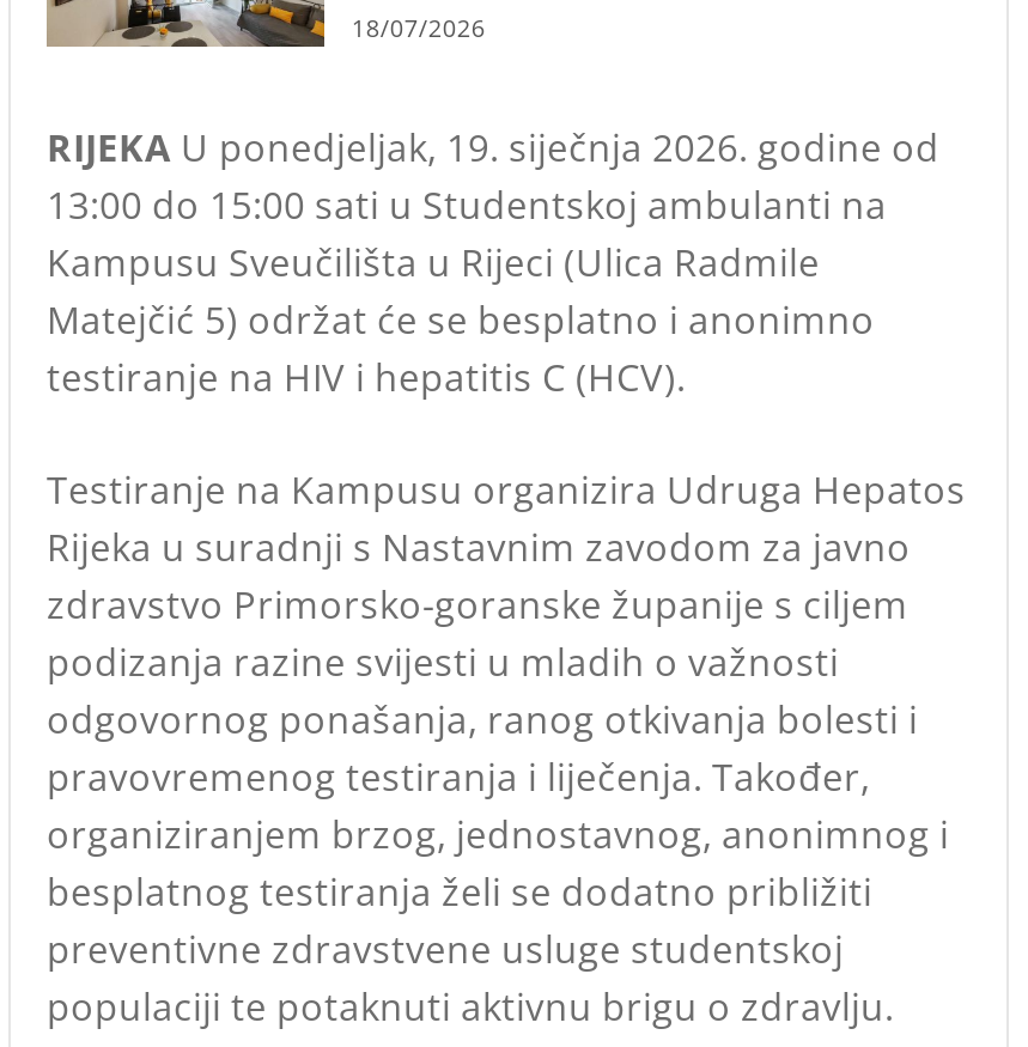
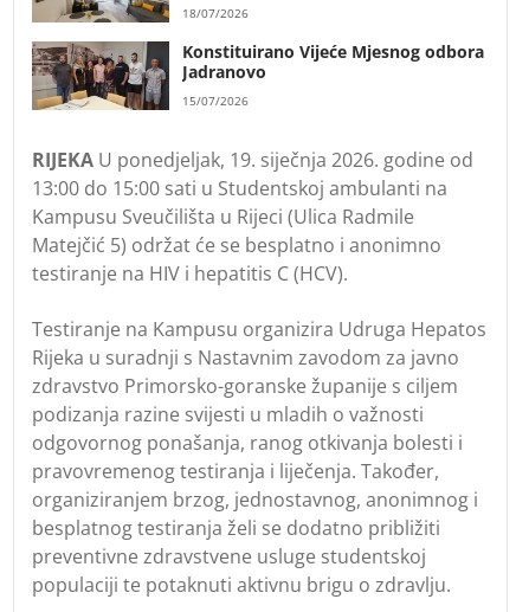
none -> [31,40,485,111] [image] | Konstituirano Vijeće Mjesnog odbora | Jadranovo | 15/07/2026

